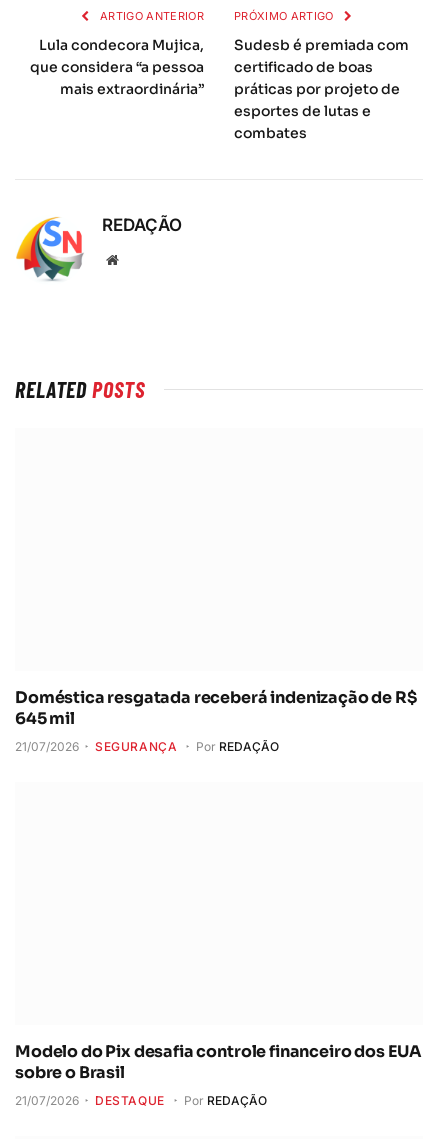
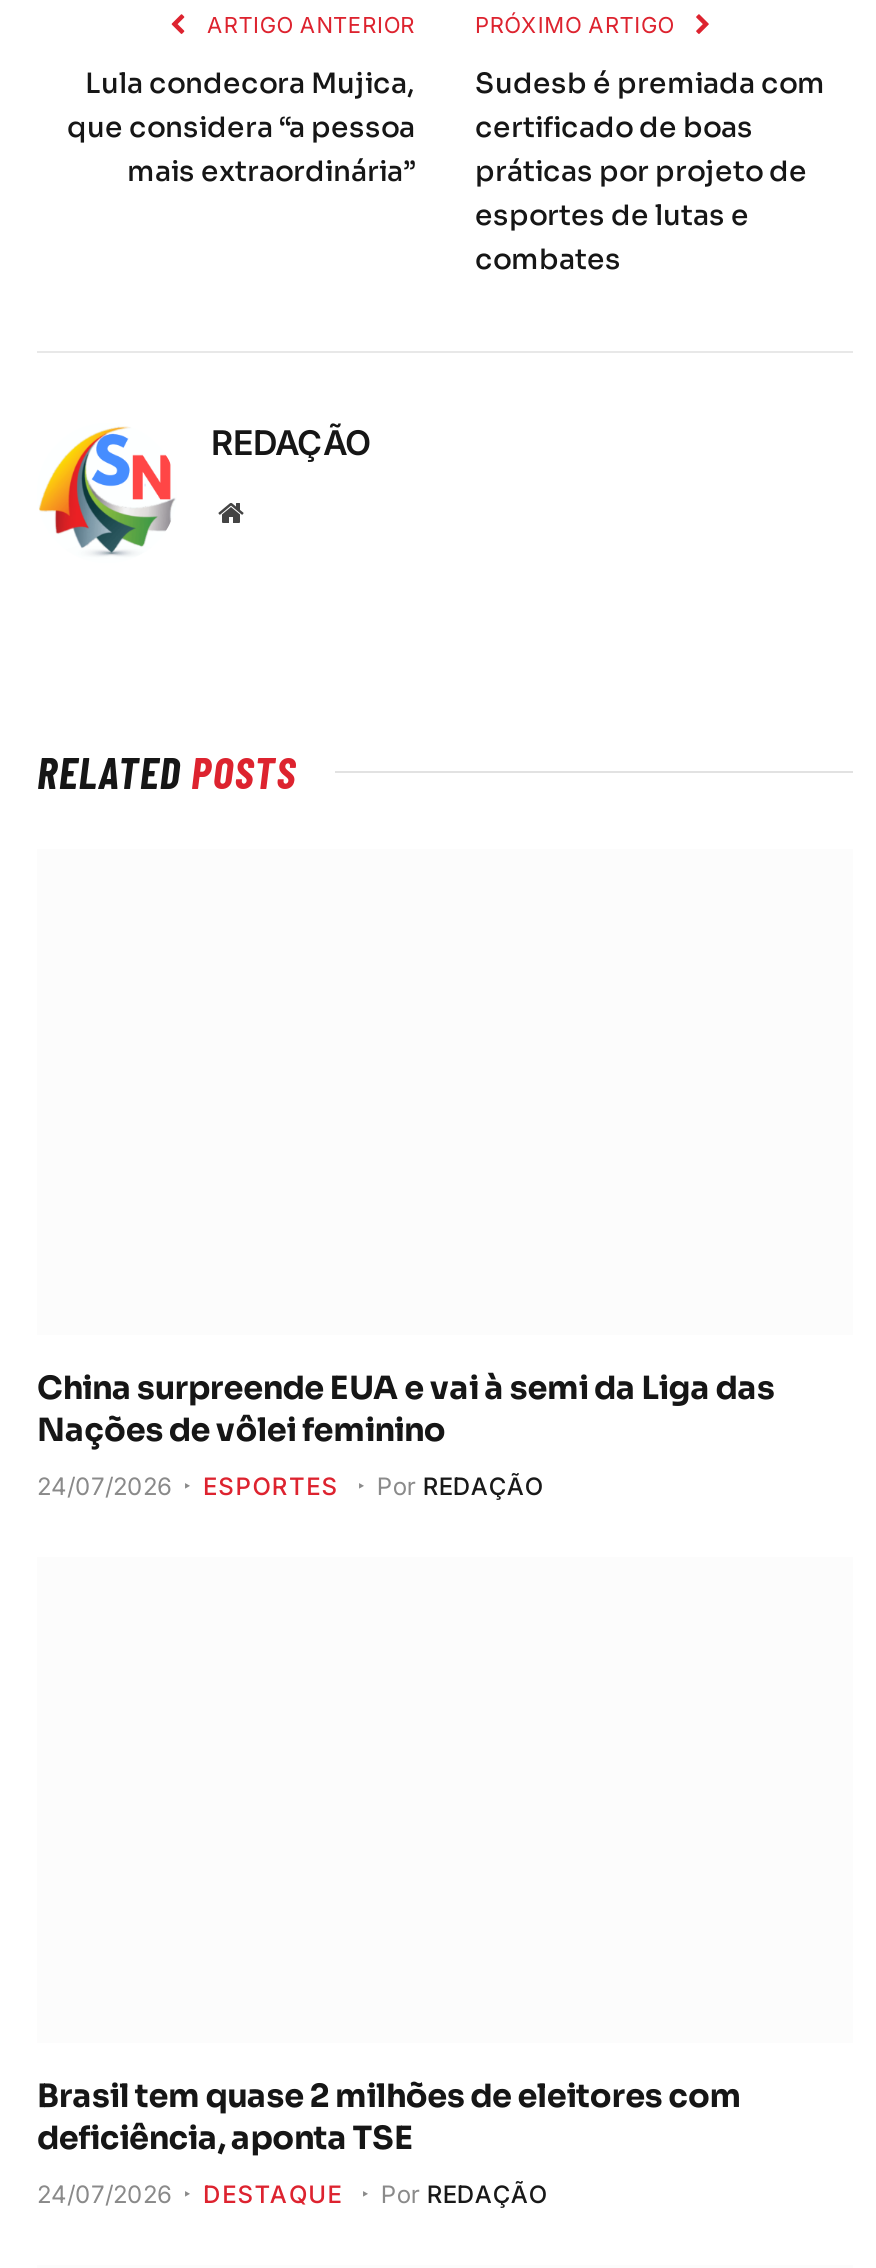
[15,687,417,729] Doméstica resgatada receberá indenização de R$ | 645 mil -> [37,1367,775,1451] China surpreende EUA e vai à semi da Liga das | Nações de vôlei feminino
[15,739,177,754] 21/07/2026 | SEGURANÇA -> [37,1471,339,1501] 24/07/2026 | ESPORTES
[15,1041,422,1083] Modelo do Pix desafia controle financeiro dos EUA | sobre o Brasil -> [37,2074,741,2158] Brasil tem quase 2 milhões de eleitores com | deficiência, aponta TSE
[15,1093,267,1108] 21/07/2026 DESTAQUE Por REDAÇÃO -> [37,2178,547,2208] 24/07/2026 DESTAQUE Por REDAÇÃO

